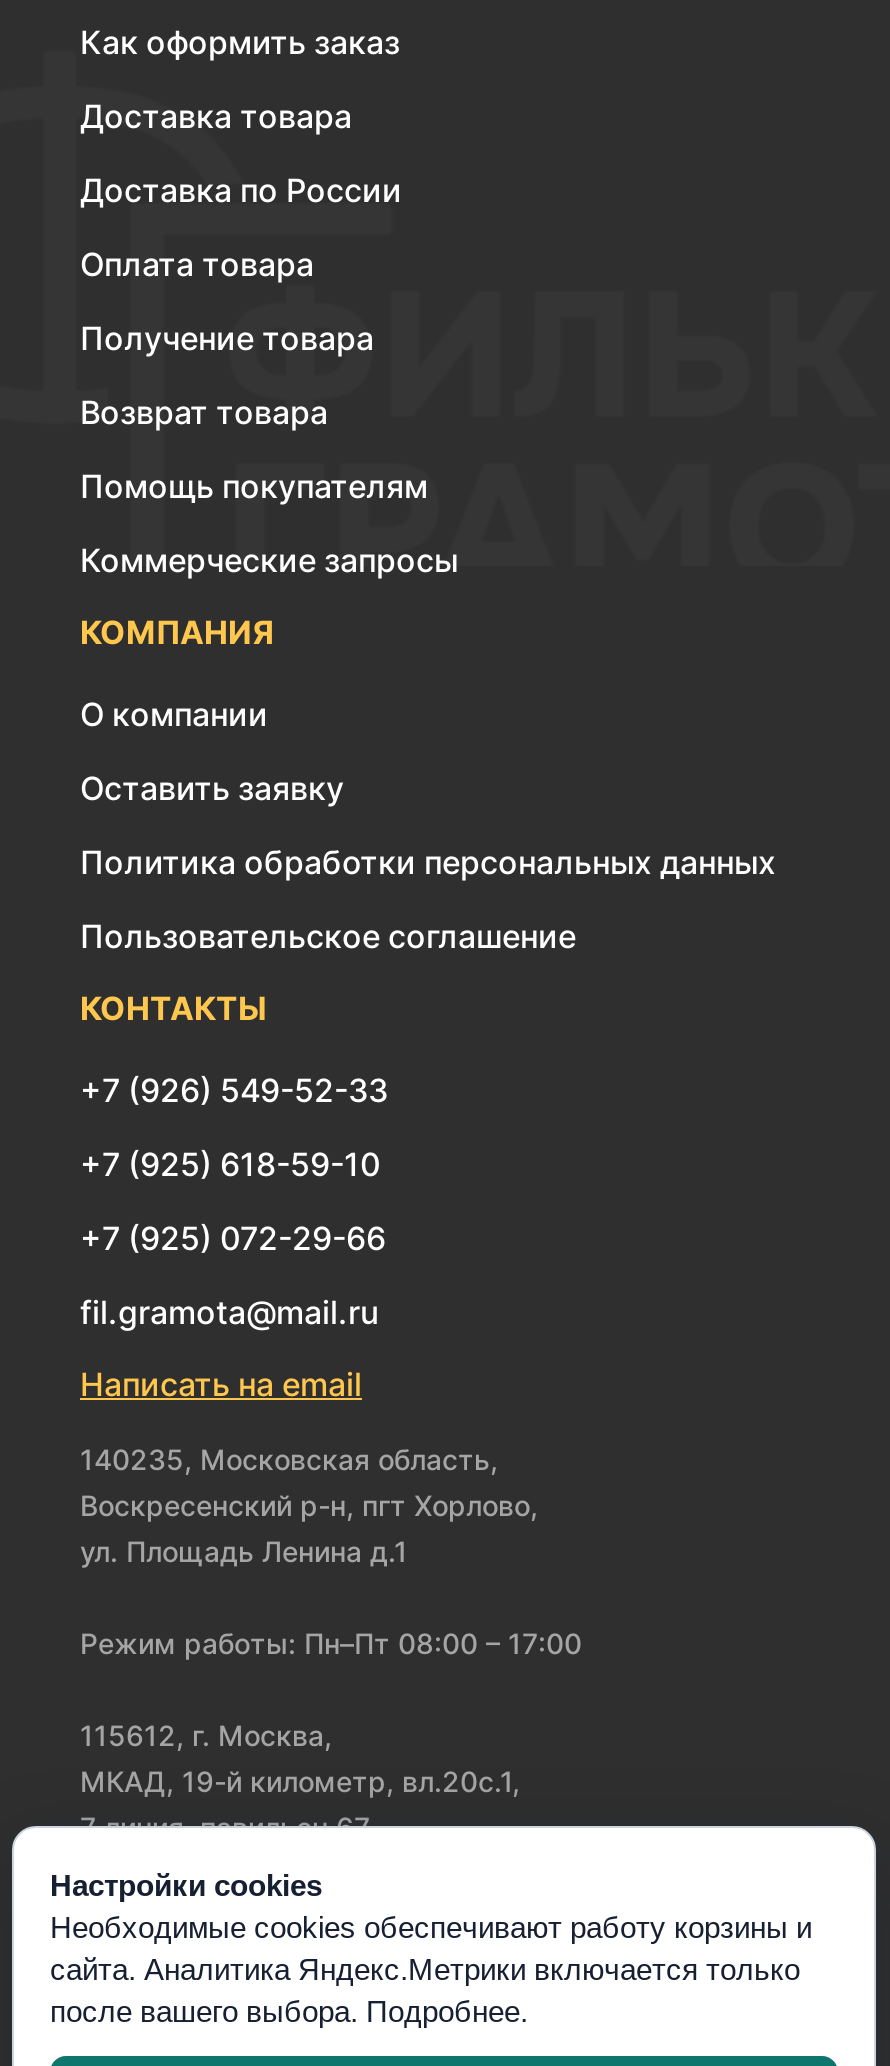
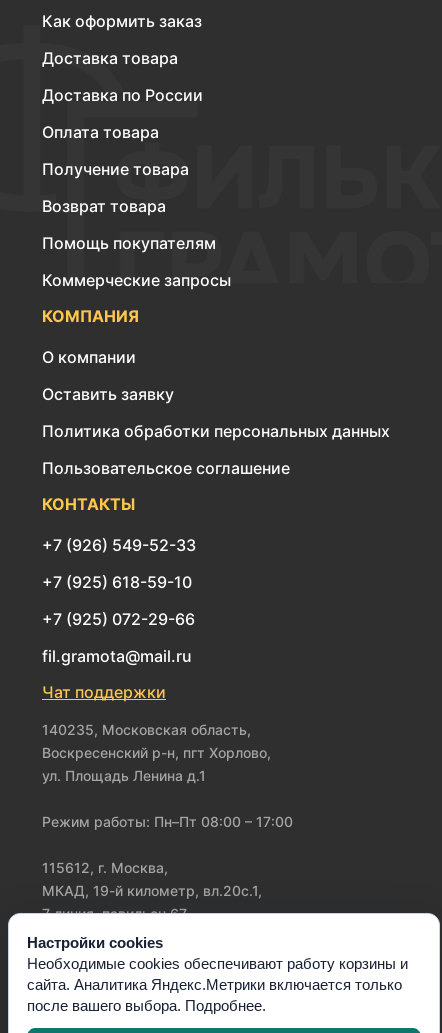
[80,1364,362,1404] Написать на email -> [42,682,166,702] Чат поддержки

